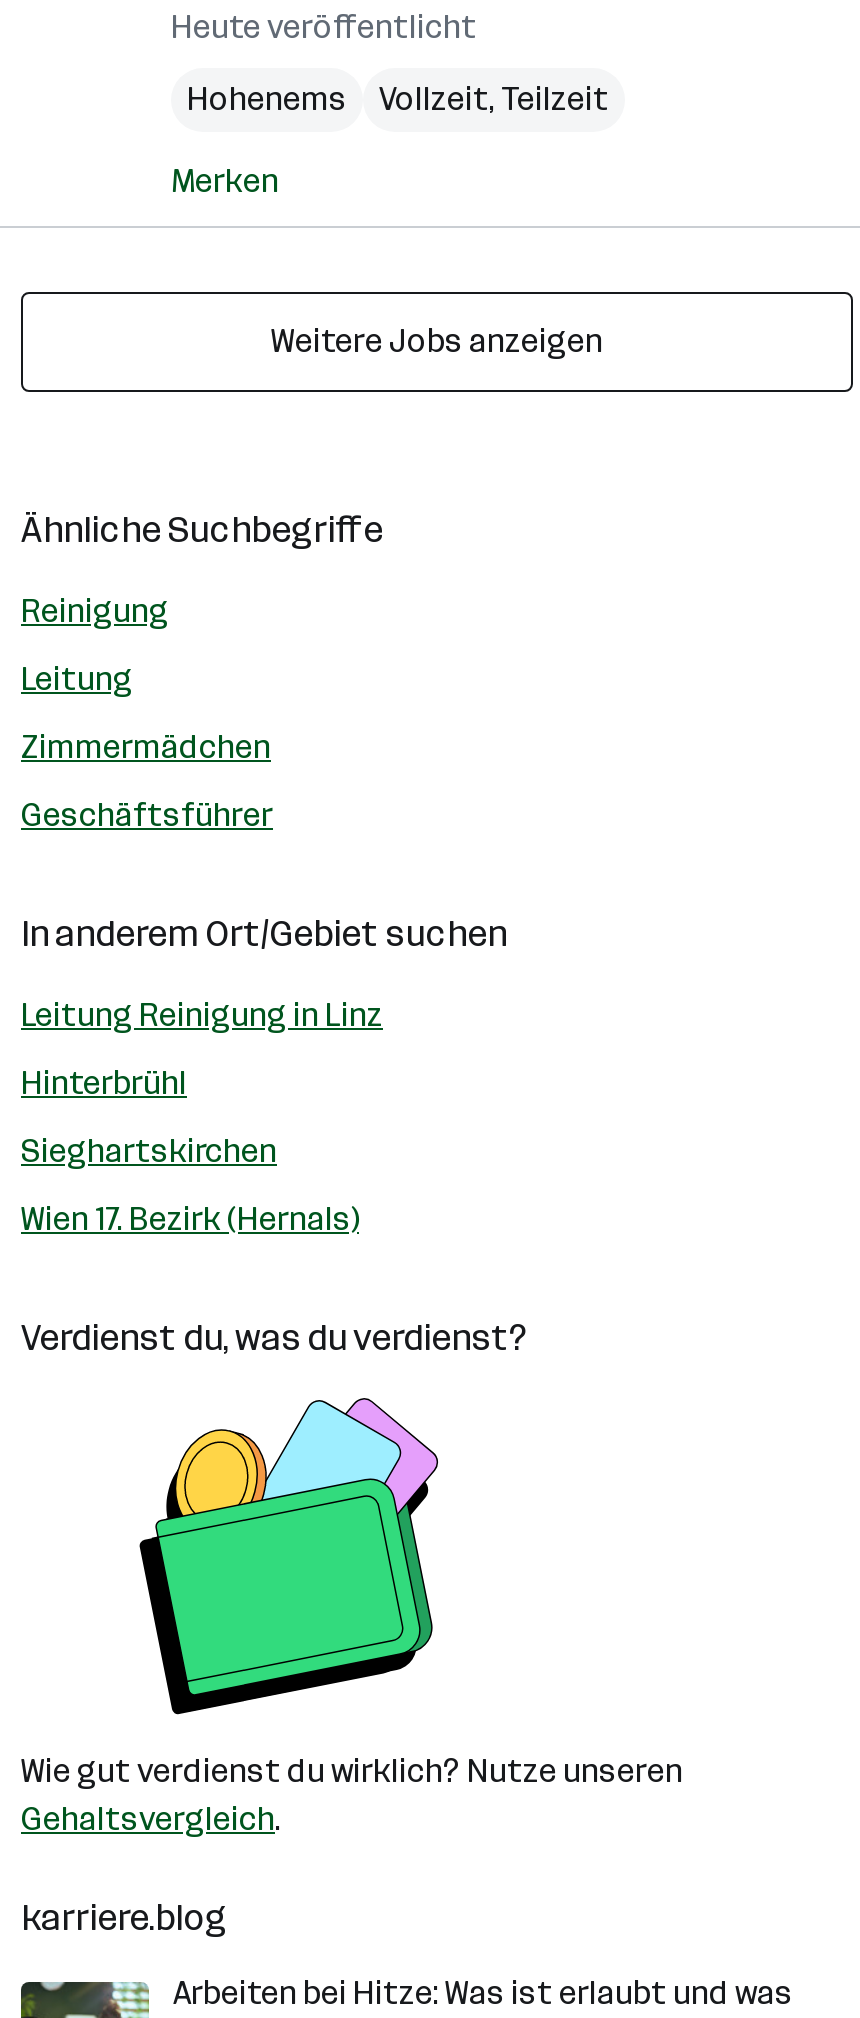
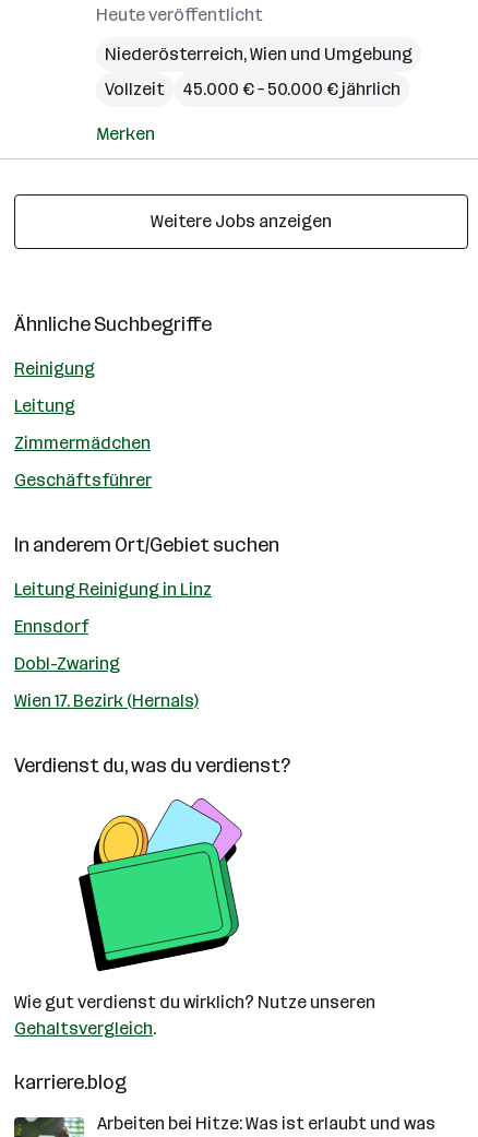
[187,80,609,118] Hohenems | Vollzeit, Teilzeit -> [105,44,413,99] Niederösterreich,Wien und Umgebung | Vollzeit | 45.000 € – 50.000 € jährlich
[21,1064,187,1102] Hinterbrühl -> [14,616,88,637] Ennsdorf
[21,1132,277,1170] Sieghartskirchen -> [14,653,120,674] Dobl-Zwaring

